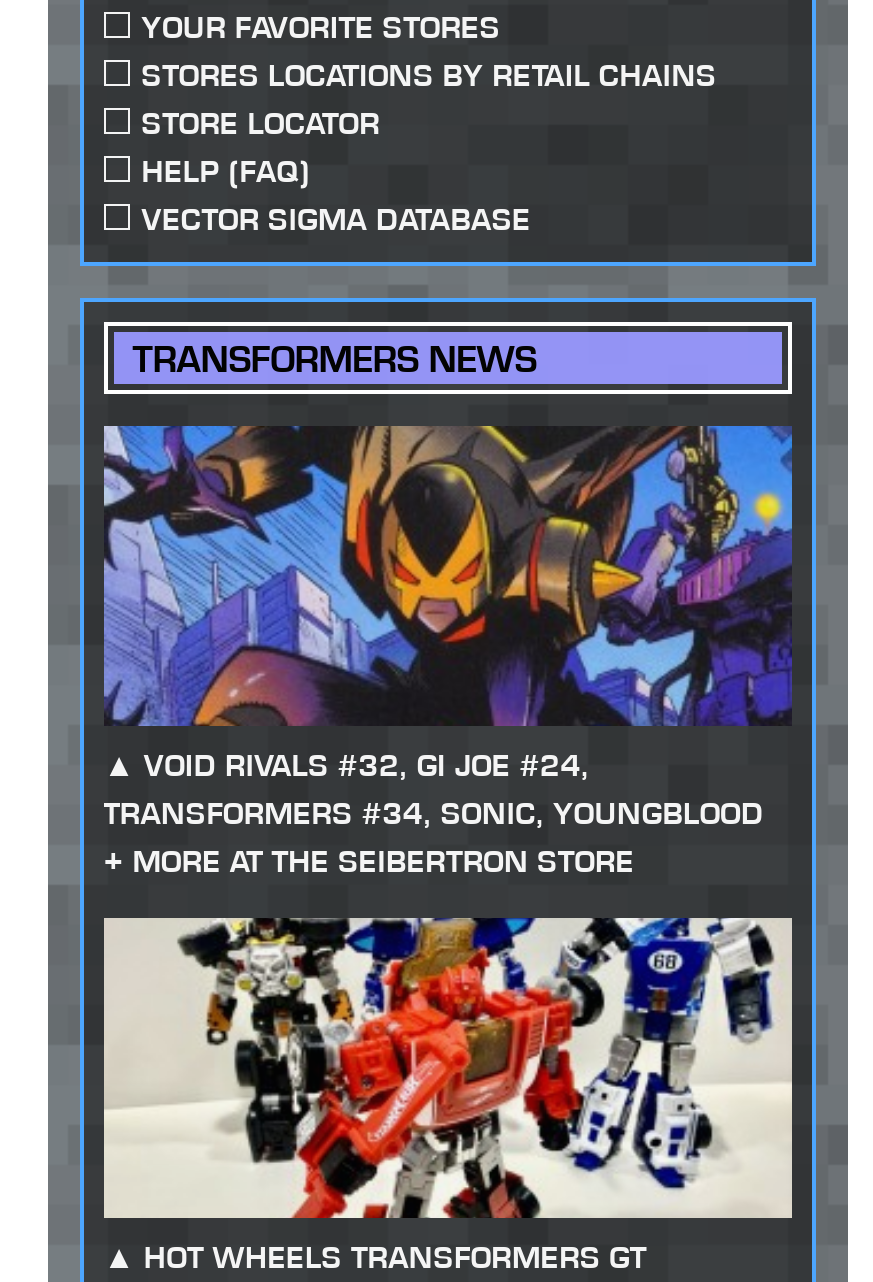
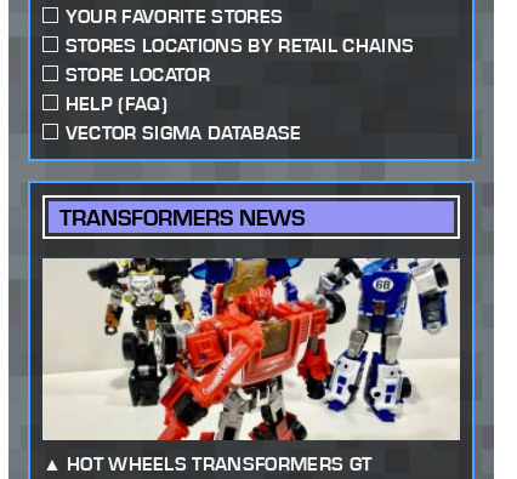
[102,424,794,881] [image] | VOID RIVALS #32, GI JOE #24, | TRANSFORMERS #34, SONIC, YOUNGBLOOD | + MORE AT THE SEIBERTRON STORE -> none

